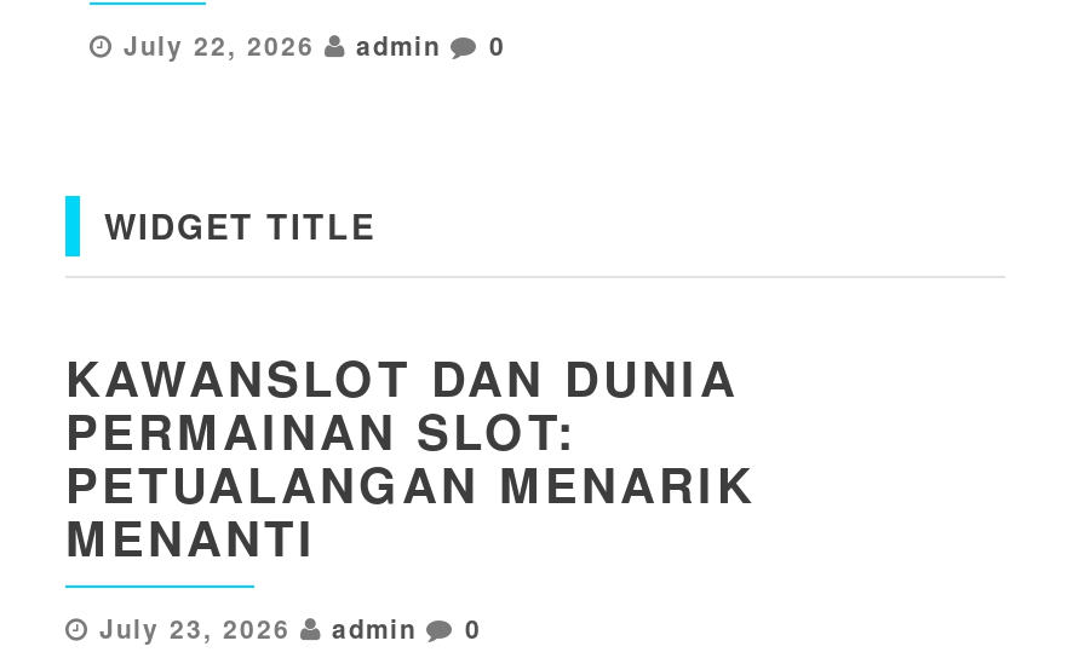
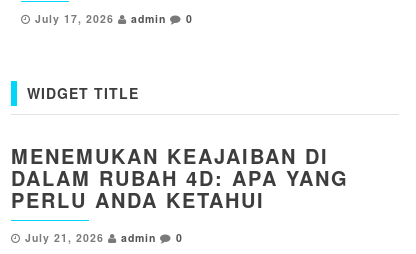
[124,27,506,63] July 22, 2026 admin 0 -> [35,11,193,26] July 17, 2026 admin 0
[65,341,756,571] KAWANSLOT DAN DUNIA | PERMAINAN SLOT: | PETUALANGAN MENARIK | MENANTI -> [11,141,349,214] MENEMUKAN KEAJAIBAN DI | DALAM RUBAH 4D: APA YANG | PERLU ANDA KETAHUI
[99,610,482,646] July 23, 2026 admin 0 -> [25,230,183,245] July 21, 2026 admin 0

